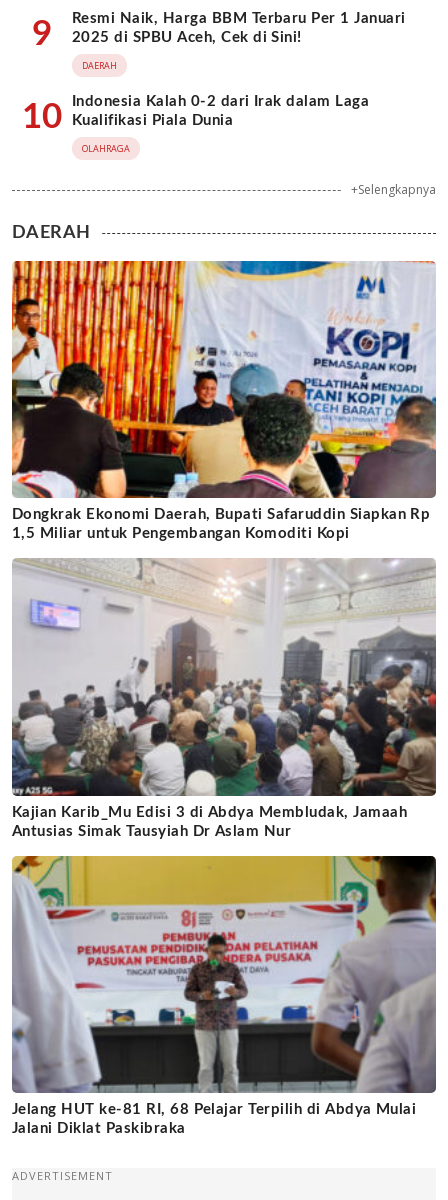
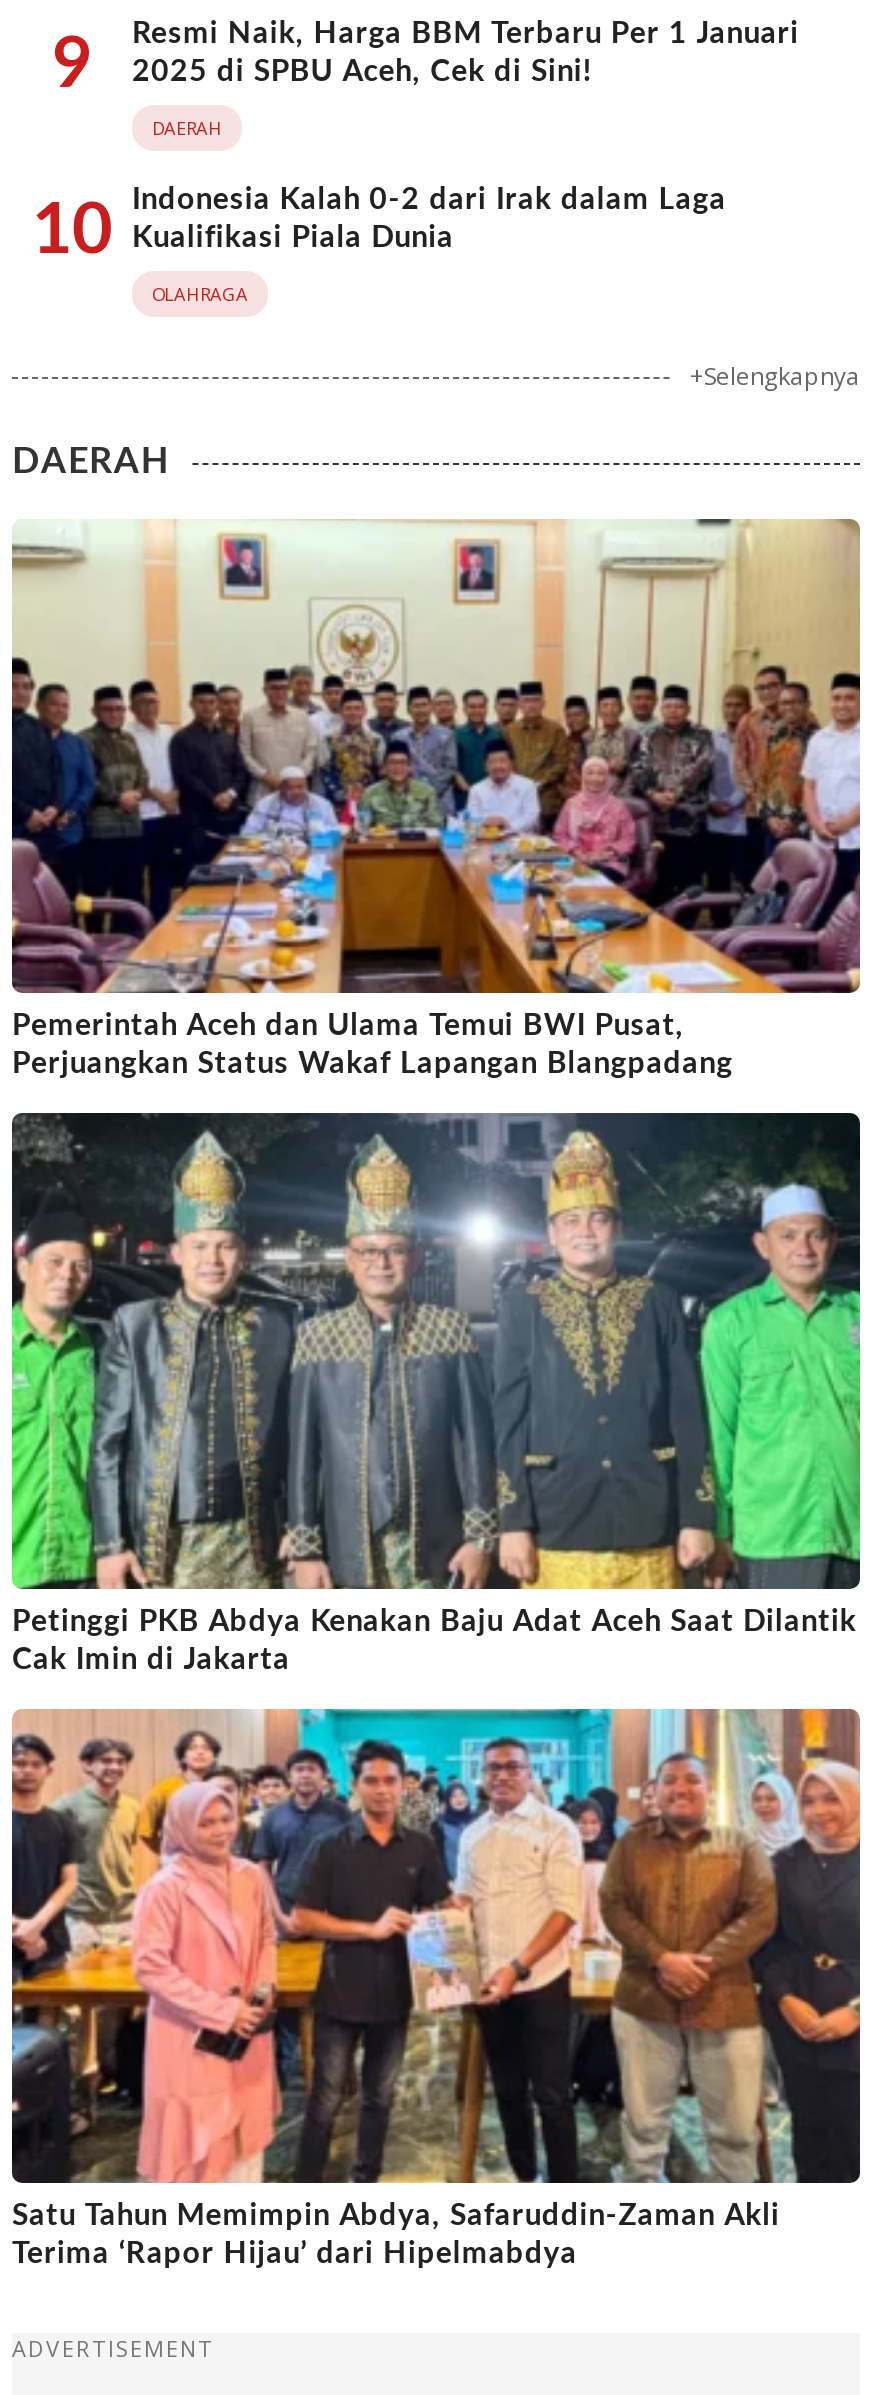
[11,260,437,541] [image] | Dongkrak Ekonomi Daerah, Bupati Safaruddin Siapkan Rp | 1,5 Miliar untuk Pengembangan Komoditi Kopi -> [10,517,862,1080] [image] | Pemerintah Aceh dan Ulama Temui BWI Pusat, | Perjuangkan Status Wakaf Lapangan Blangpadang
[11,558,437,839] [image] | Kajian Karib_Mu Edisi 3 di Abdya Membludak, Jamaah | Antusias Simak Tausyiah Dr Aslam Nur -> [10,1111,862,1675] [image] | Petinggi PKB Abdya Kenakan Baju Adat Aceh Saat Dilantik | Cak Imin di Jakarta
[11,855,437,1136] [image] | Jelang HUT ke-81 RI, 68 Pelajar Terpilih di Abdya Mulai | Jalani Diklat Paskibraka -> [10,1707,862,2270] [image] | Satu Tahun Memimpin Abdya, Safaruddin-Zaman Akli | Terima ‘Rapor Hijau’ dari Hipelmabdya

